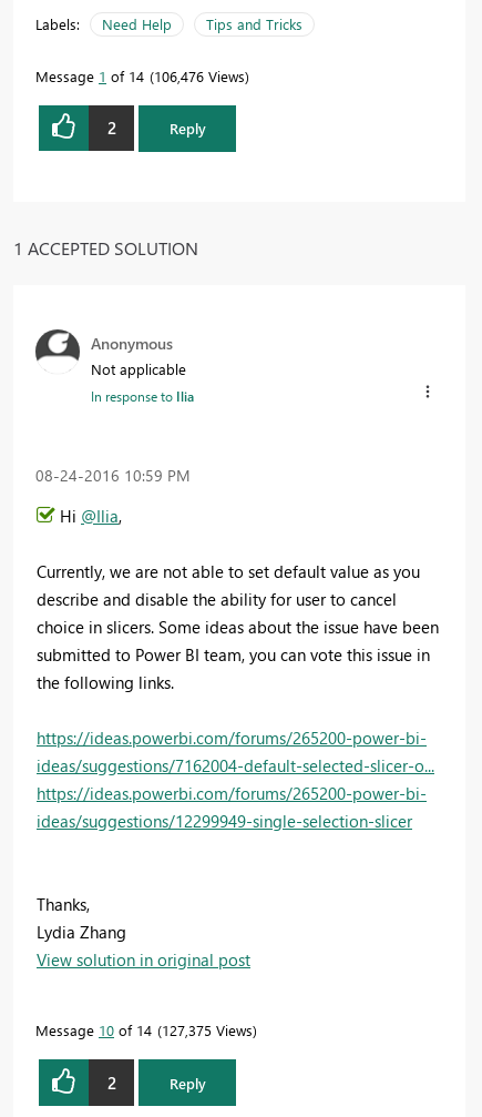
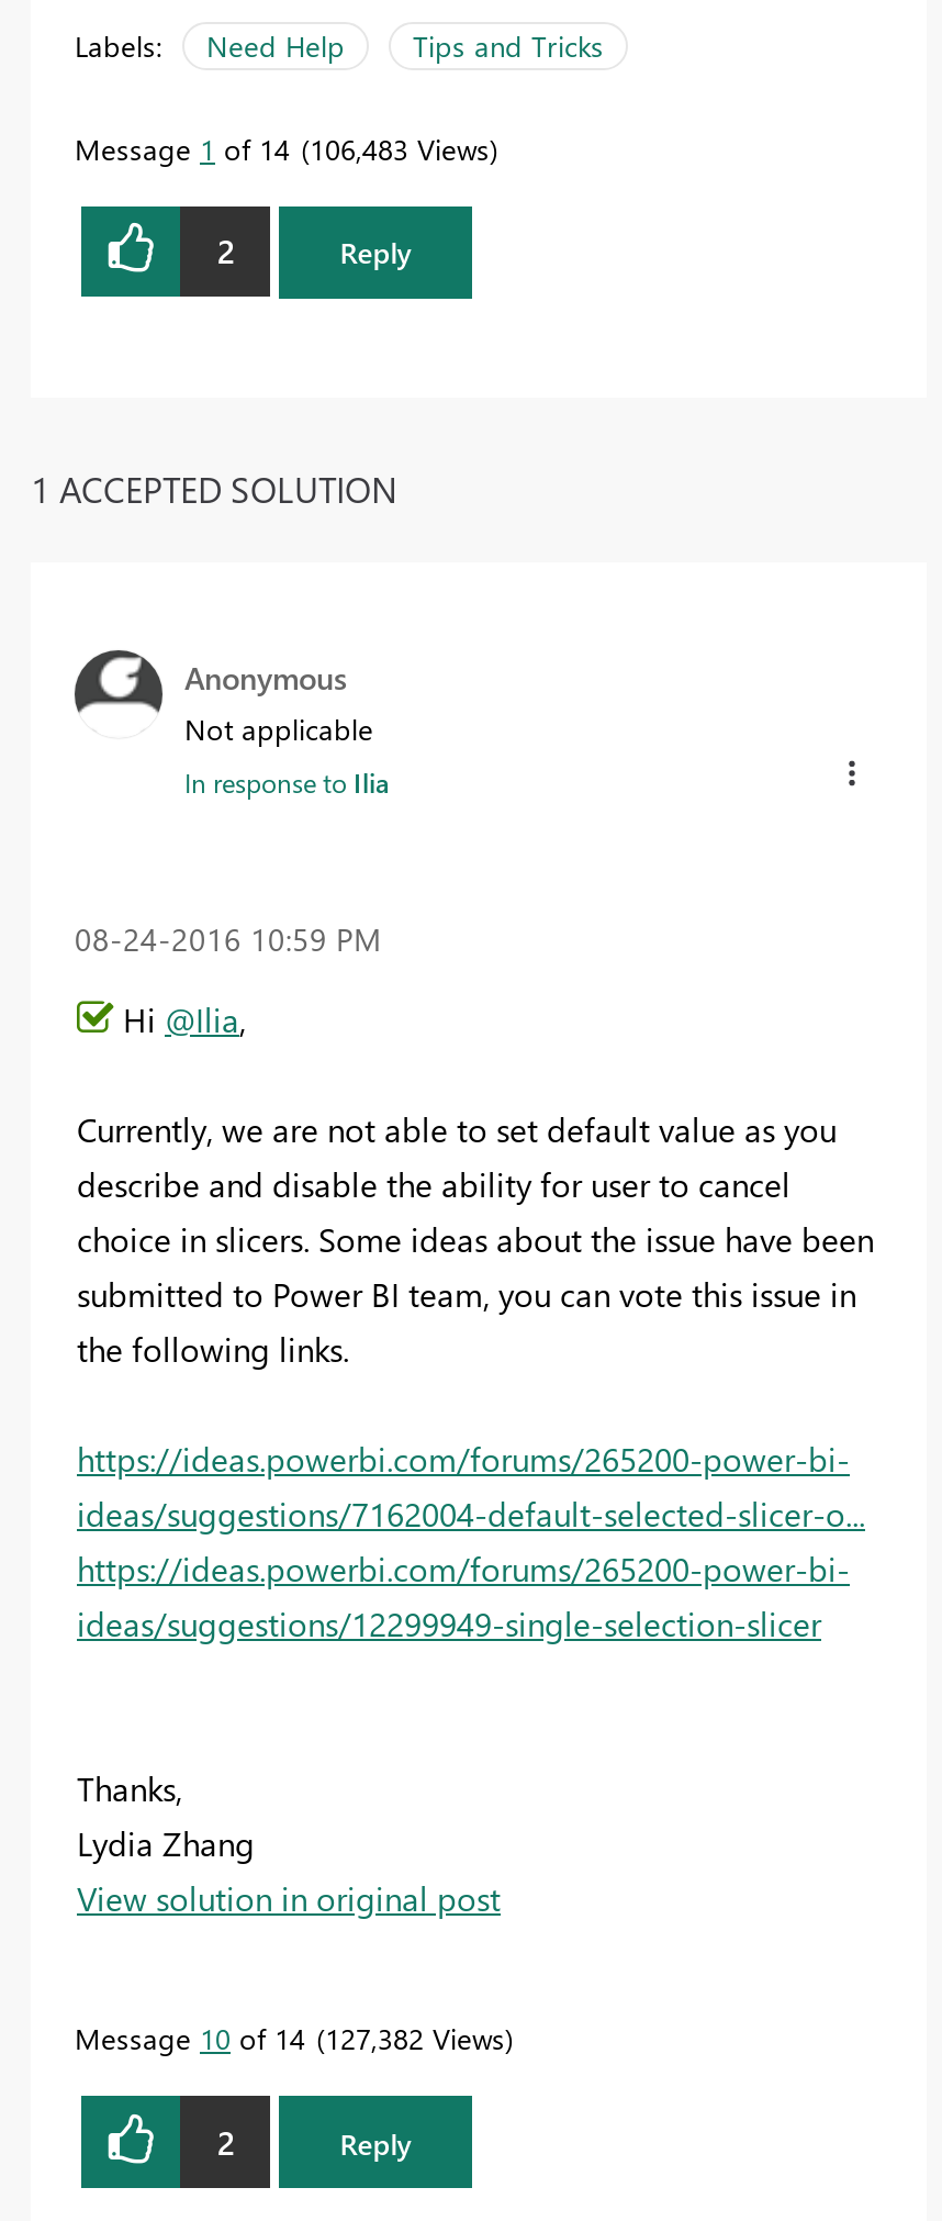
[35,66,245,85] Message 1 of 14 106,476 Views -> [75,129,490,166] Message 1 of 14 106,483 Views
[35,1021,253,1039] Message 10 of 14 127,375 Views -> [75,2019,505,2056] Message 10 of 14 127,382 Views

